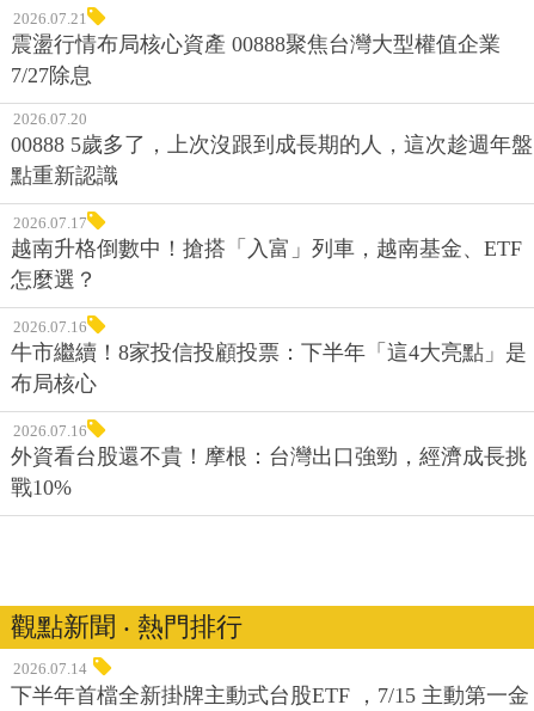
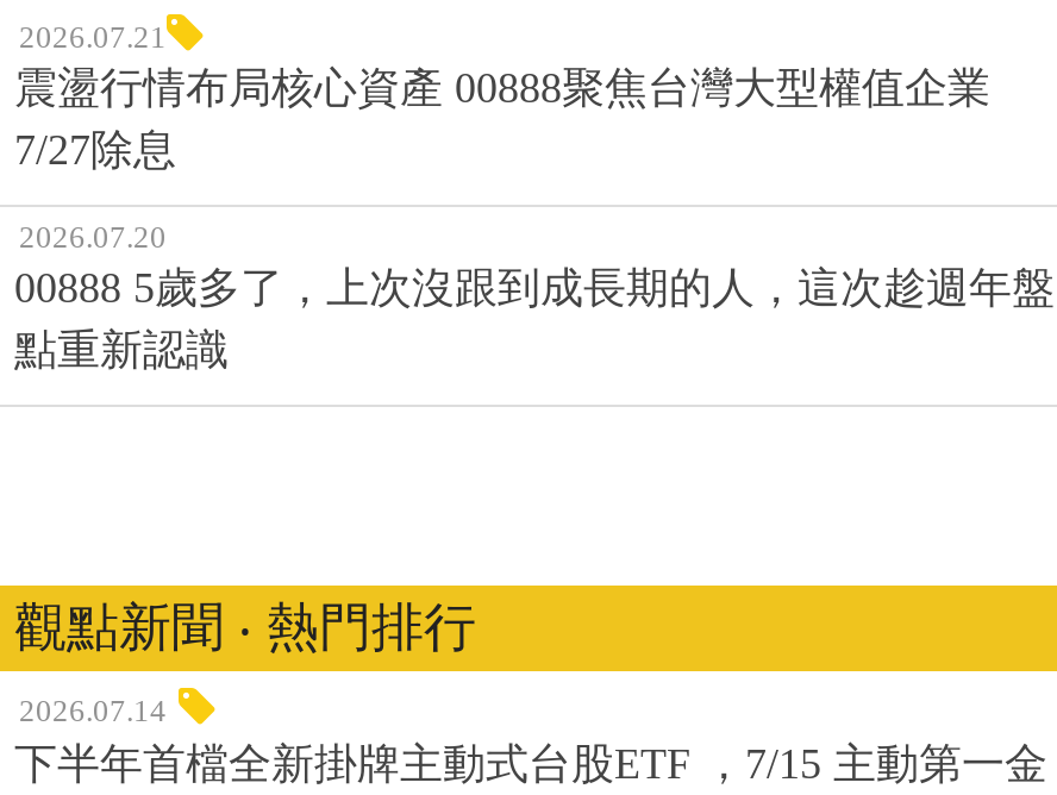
[11,214,527,500] 2026.07.17 | 越南升格倒數中！搶搭「入富」列車，越南基金、ETF | 怎麼選？ | 2026.07.16 | 牛市繼續！8家投信投顧投票：下半年「這4大亮點」是 | 布局核心 | 2026.07.16 | 外資看台股還不貴！摩根：台灣出口強勁，經濟成長挑 | 戰10% -> none

